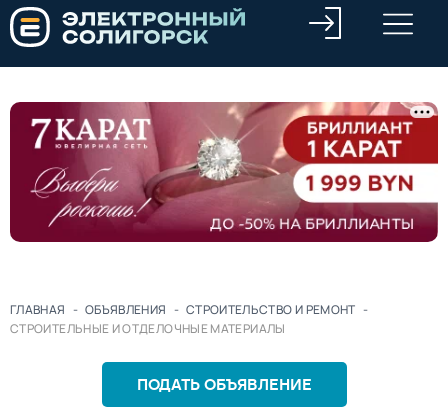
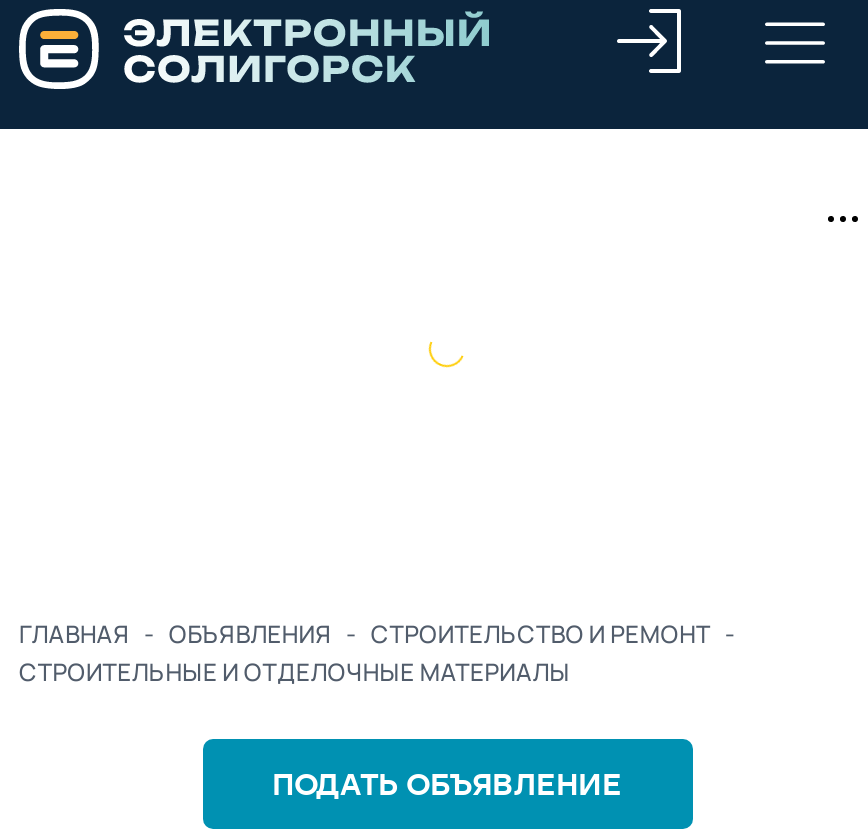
[9,101,439,243] [image] -> none

